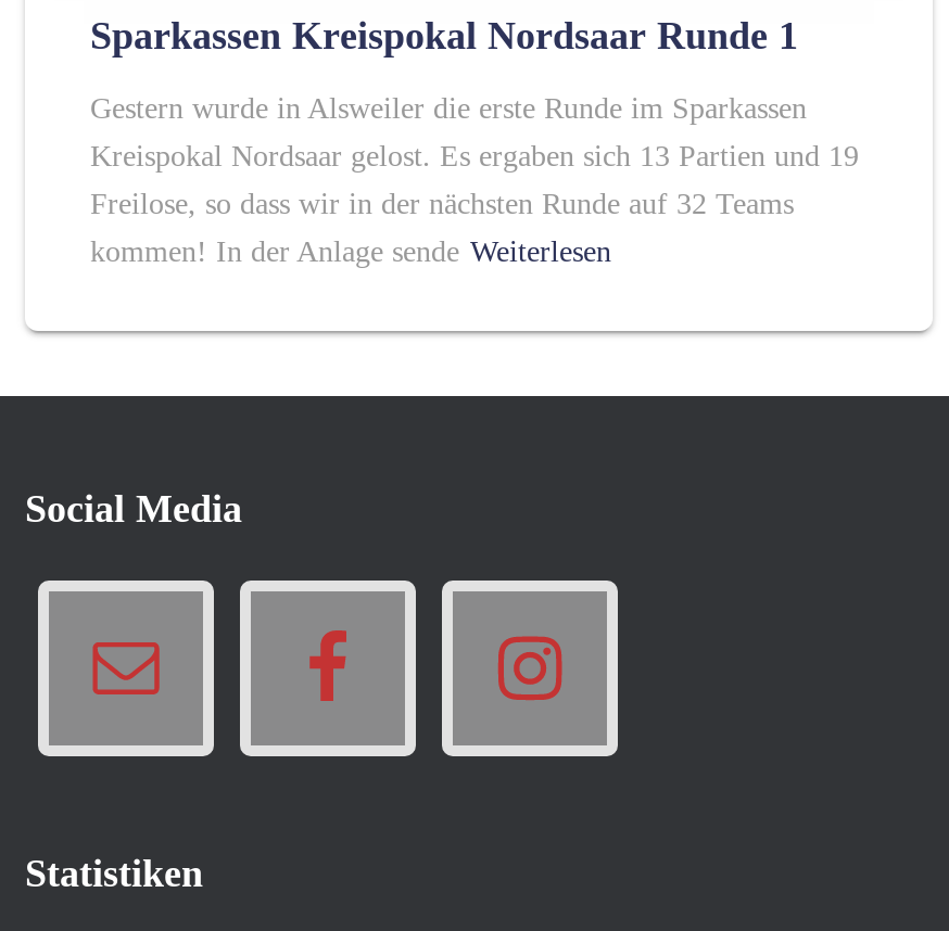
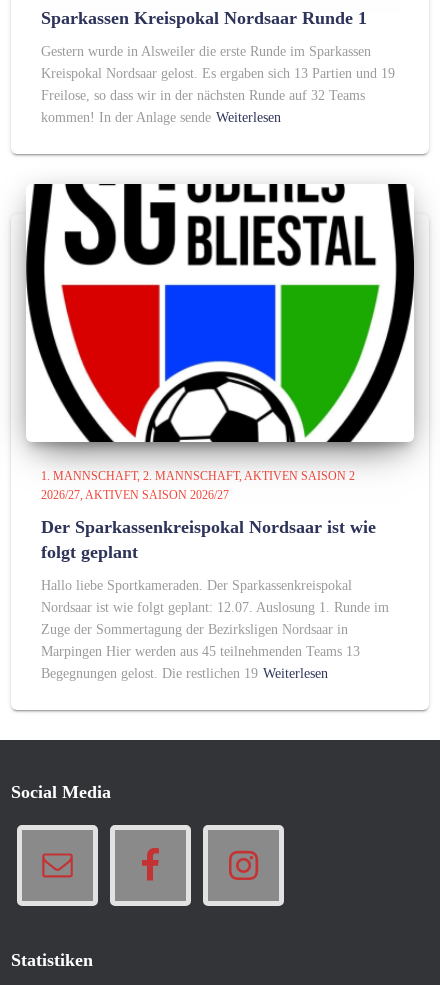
none -> [18,184,422,681] [image] | 1. MANNSCHAFT 2. MANNSCHAFT AKTIVEN SAISON 2 | 2026/27 AKTIVEN SAISON 2026/27 | Der Sparkassenkreispokal Nordsaar ist wie | folgt geplant | Hallo liebe Sportkameraden. Der Sparkassenkreispokal | Nordsaar ist wie folgt geplant: 12.07. Auslosung 1. Runde im | Zuge der Sommertagung der Bezirksligen Nordsaar in | Marpingen Hier werden aus 45 teilnehmenden Teams 13 | Begegnungen gelost. Die restlichen 19 Weiterlesen

